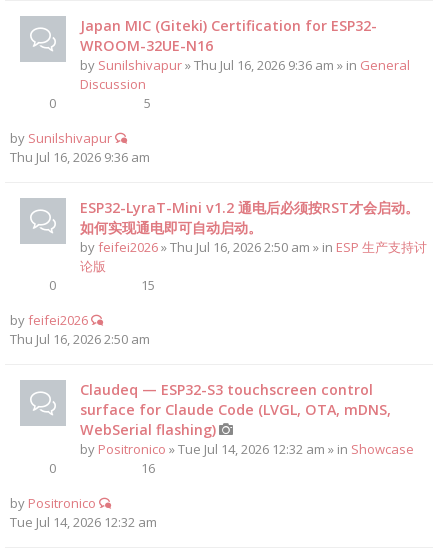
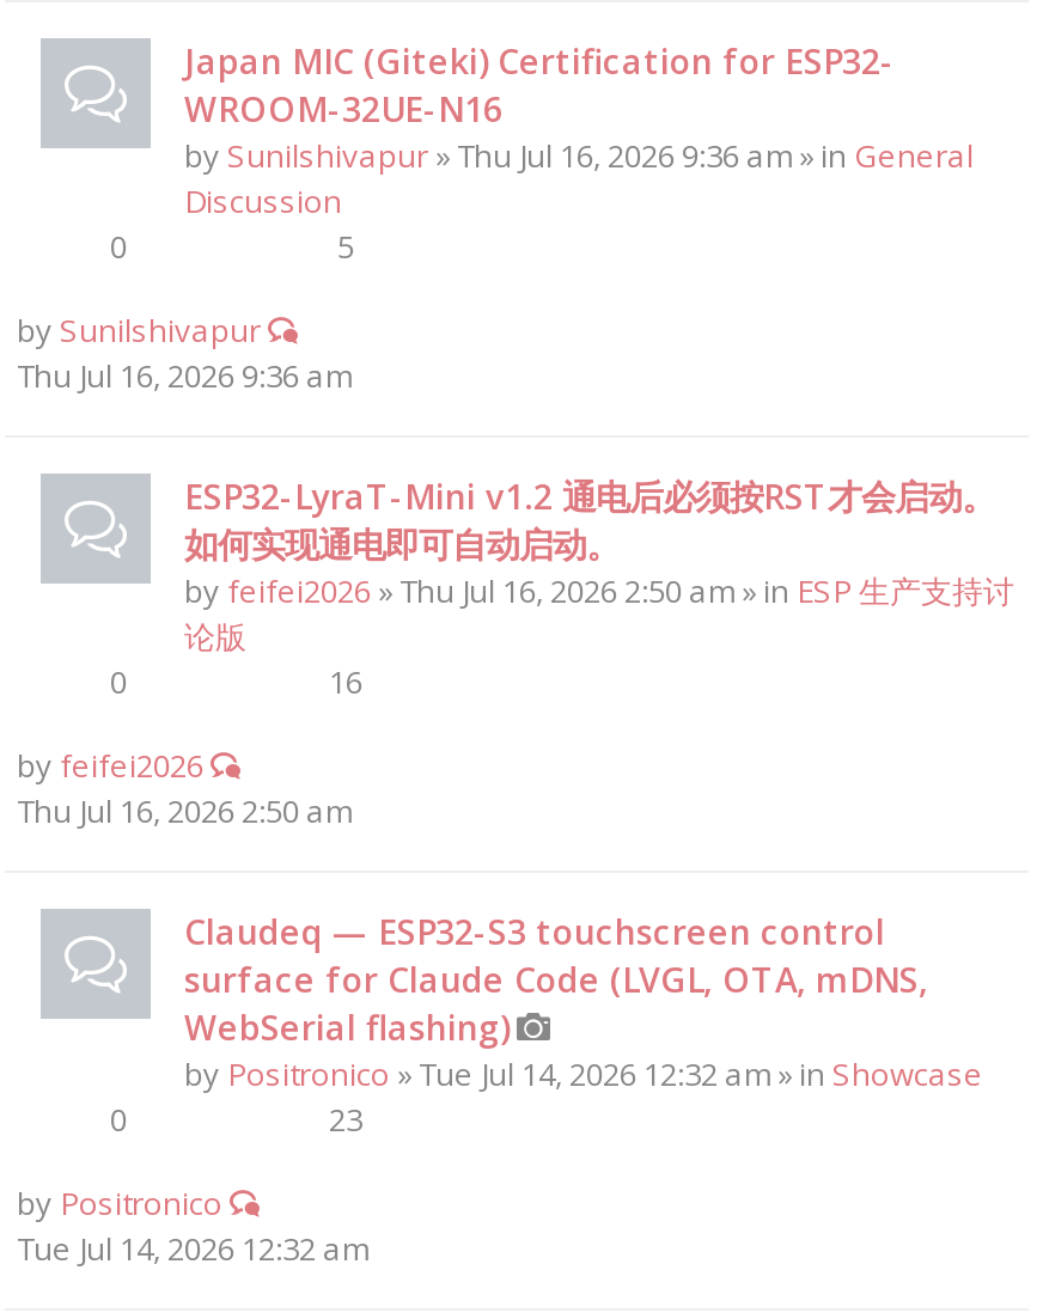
[140,276,154,294] 15 -> [329,660,362,703] 16
[140,459,154,477] 16 -> [329,1098,362,1141] 23

